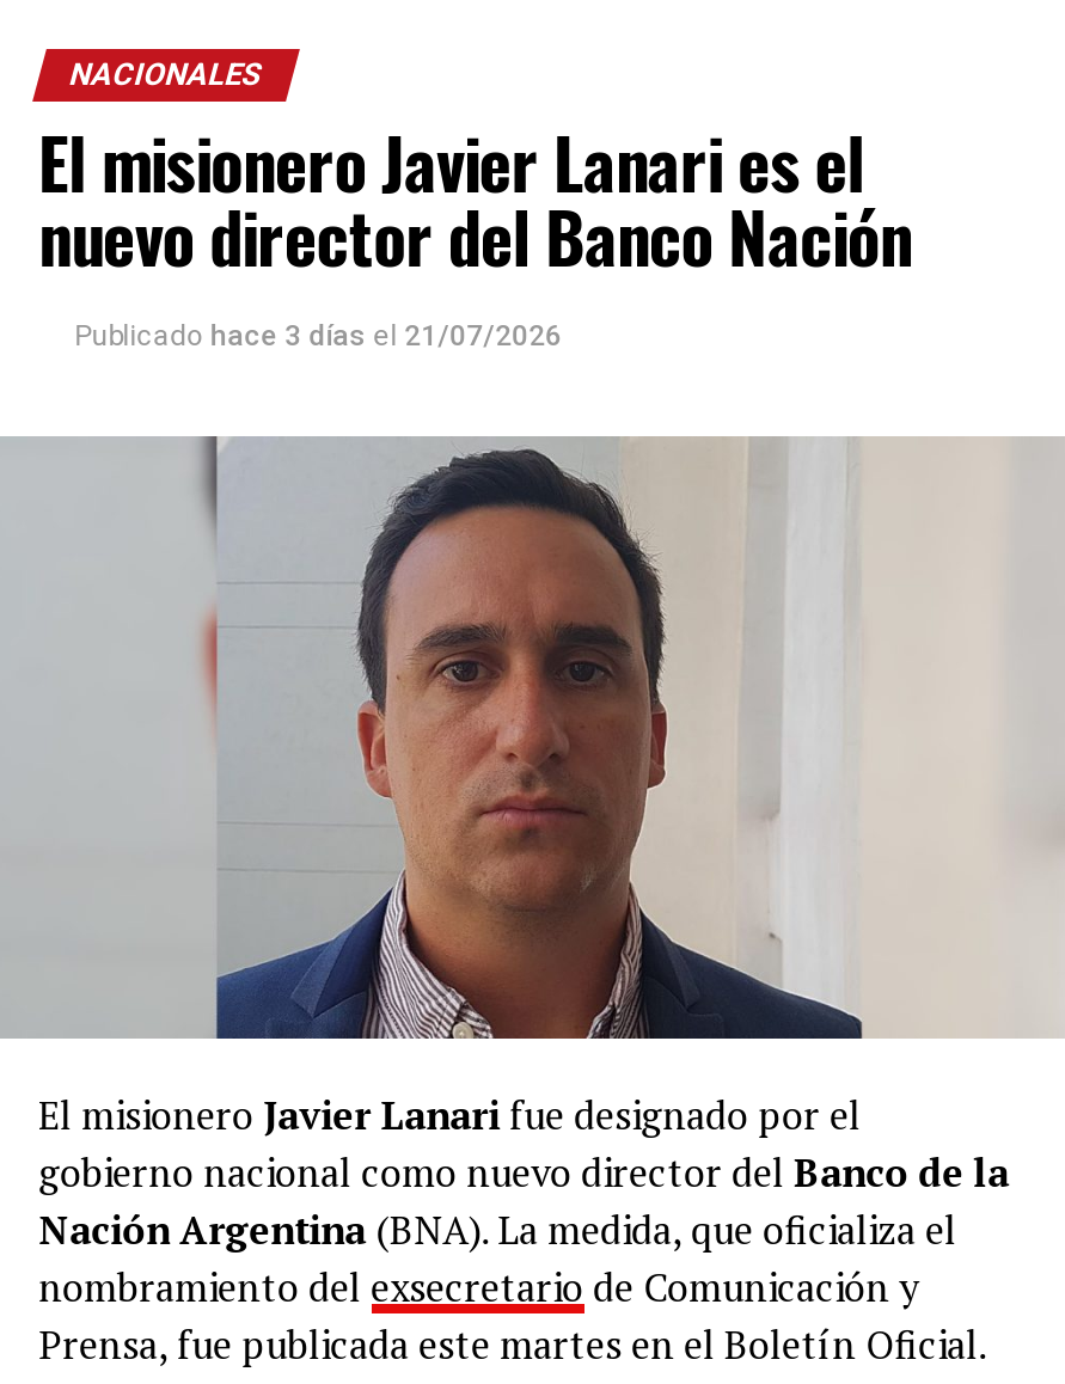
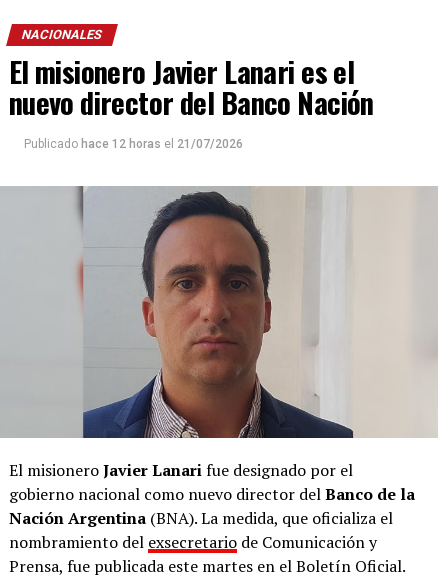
[75,319,562,352] Publicado hace 3 días el 21/07/2026 -> [24,137,243,151] Publicado hace 12 horas el 21/07/2026

